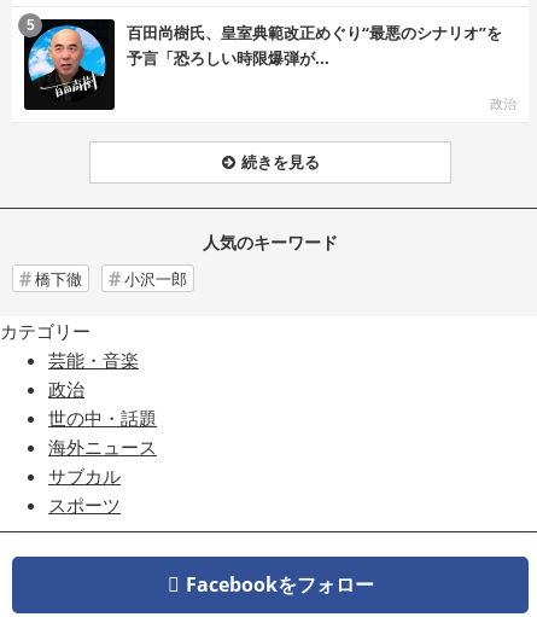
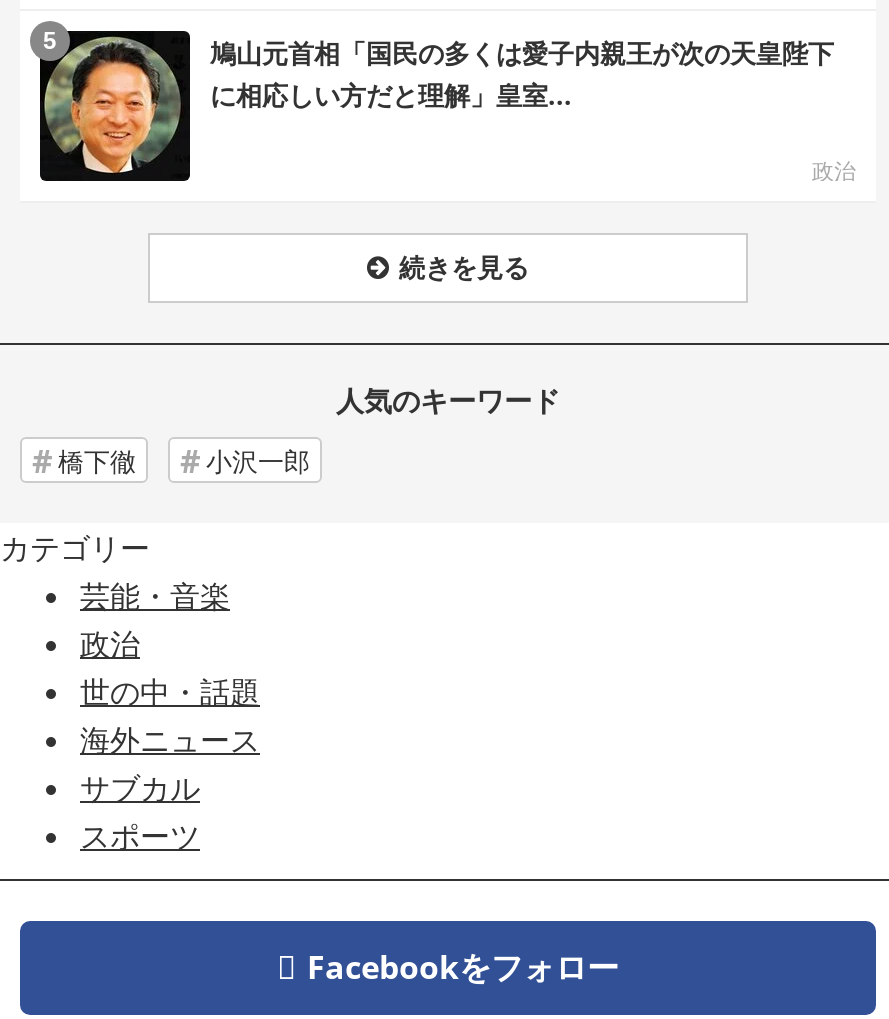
[25,22,502,105] [image] | 百田尚樹氏、皇室典範改正めぐり“最悪のシナリオ”を | 予言「恐ろしい時限爆弾が... -> [42,35,834,175] [image] | 鳩山元首相「国民の多くは愛子内親王が次の天皇陛下 | に相応しい方だと理解」皇室...

